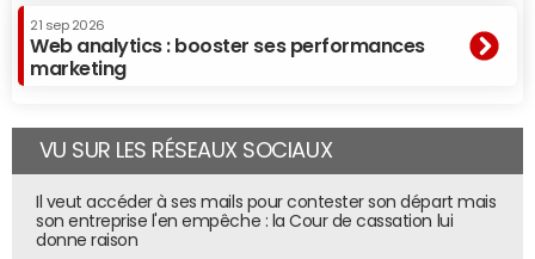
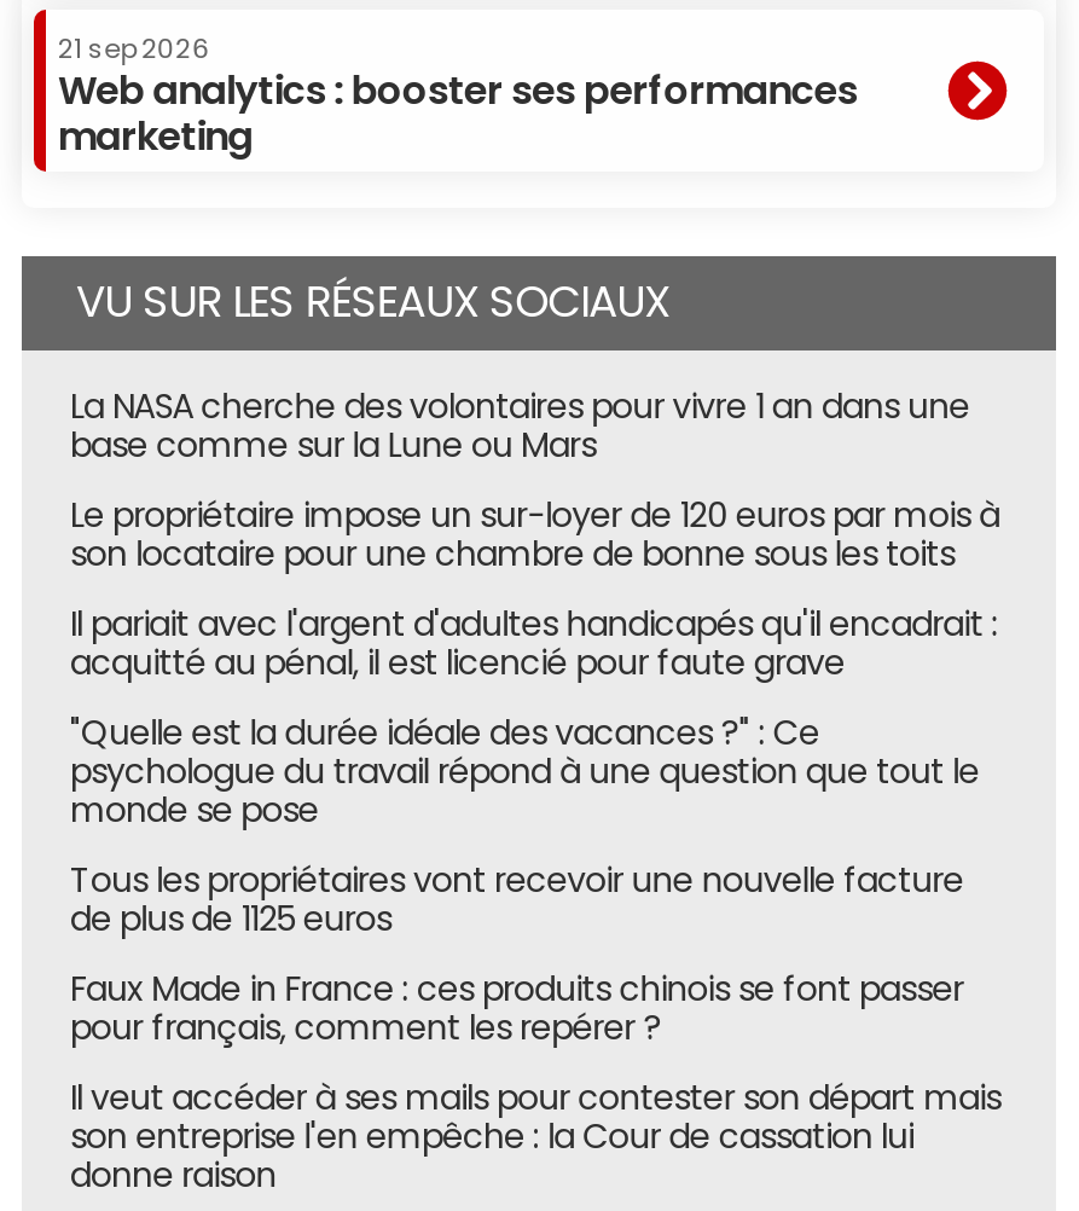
none -> [70,388,1000,1045] La NASA cherche des volontaires pour vivre 1 an dans une | base comme sur la Lune ou Mars | Le propriétaire impose un sur-loyer de 120 euros par mois à | son locataire pour une chambre de bonne sous les toits | Il pariait avec l'argent d'adultes handicapés qu'il encadrait : | acquitté au pénal, il est licencié pour faute grave | "Quelle est la durée idéale des vacances ?" : Ce | psychologue du travail répond à une question que tout le | monde se pose | Tous les propriétaires vont recevoir une nouvelle facture | de plus de 1125 euros | Faux Made in France : ces produits chinois se font passer | pour français, comment les repérer ?

